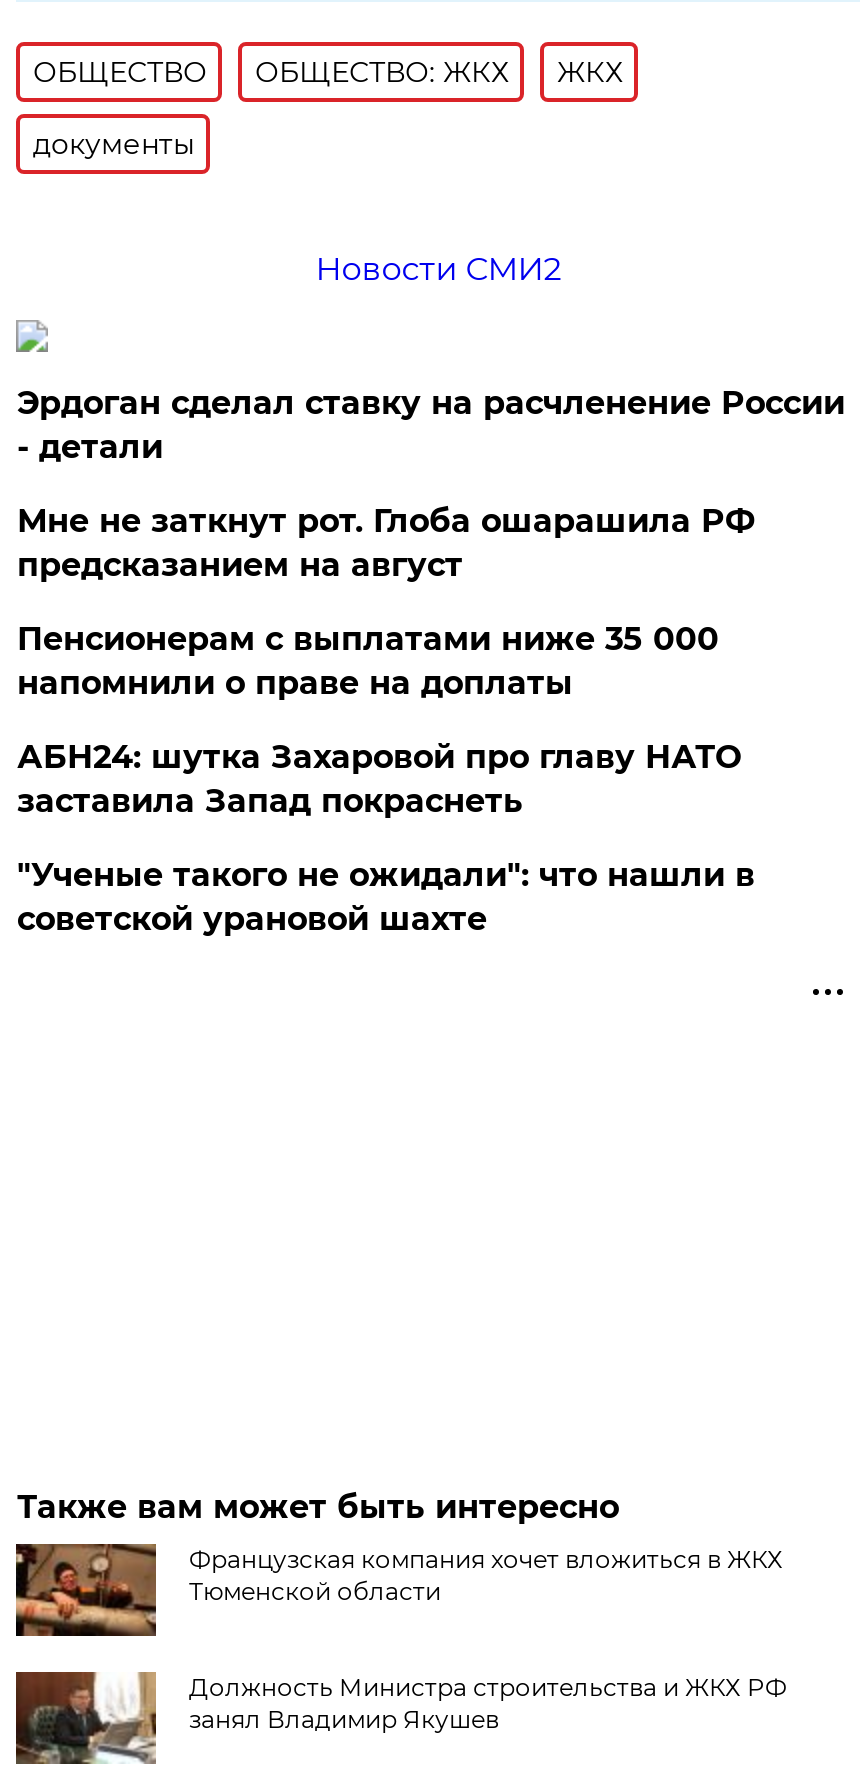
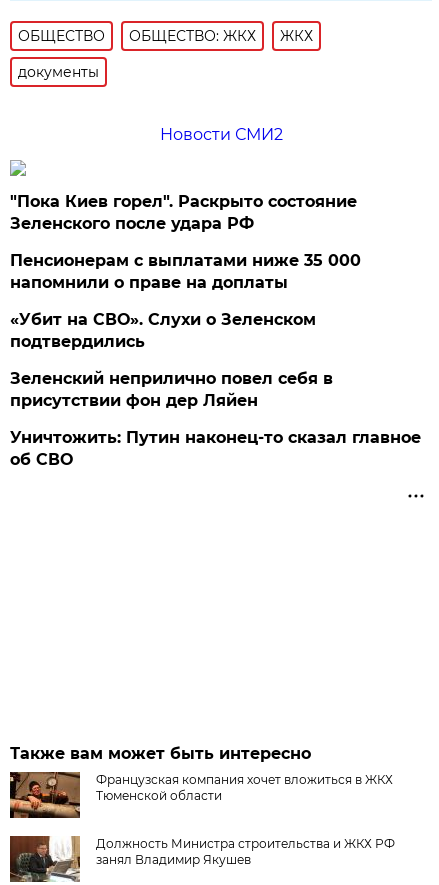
[17,384,845,584] Эрдоган сделал ставку на расчленение России | - детали | Мне не заткнут рот. Глоба ошарашила РФ | предсказанием на август -> [10,192,357,233] "Пока Киев горел". Раскрыто состояние | Зеленского после удара РФ
moved [17,620,719,702] -> [10,251,361,292]: Пенсионерам с выплатами ниже 35 000 | напомнили о праве на доплаты
[17,738,755,938] АБН24: шутка Захаровой про главу НАТО | заставила Запад покраснеть | "Ученые такого не ожидали": что нашли в | советской урановой шахте -> [10,310,421,469] «Убит на СВО». Слухи о Зеленском | подтвердились | Зеленский неприлично повел cебя в | присутствии фон дер Ляйен | Уничтожить: Путин наконец-то сказал главное | об СВО

